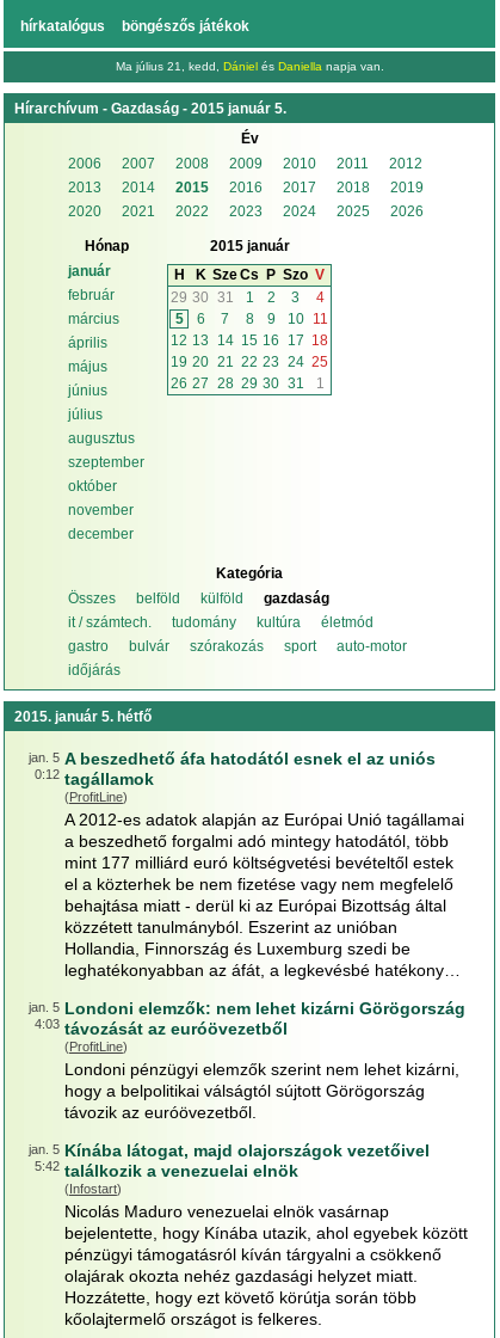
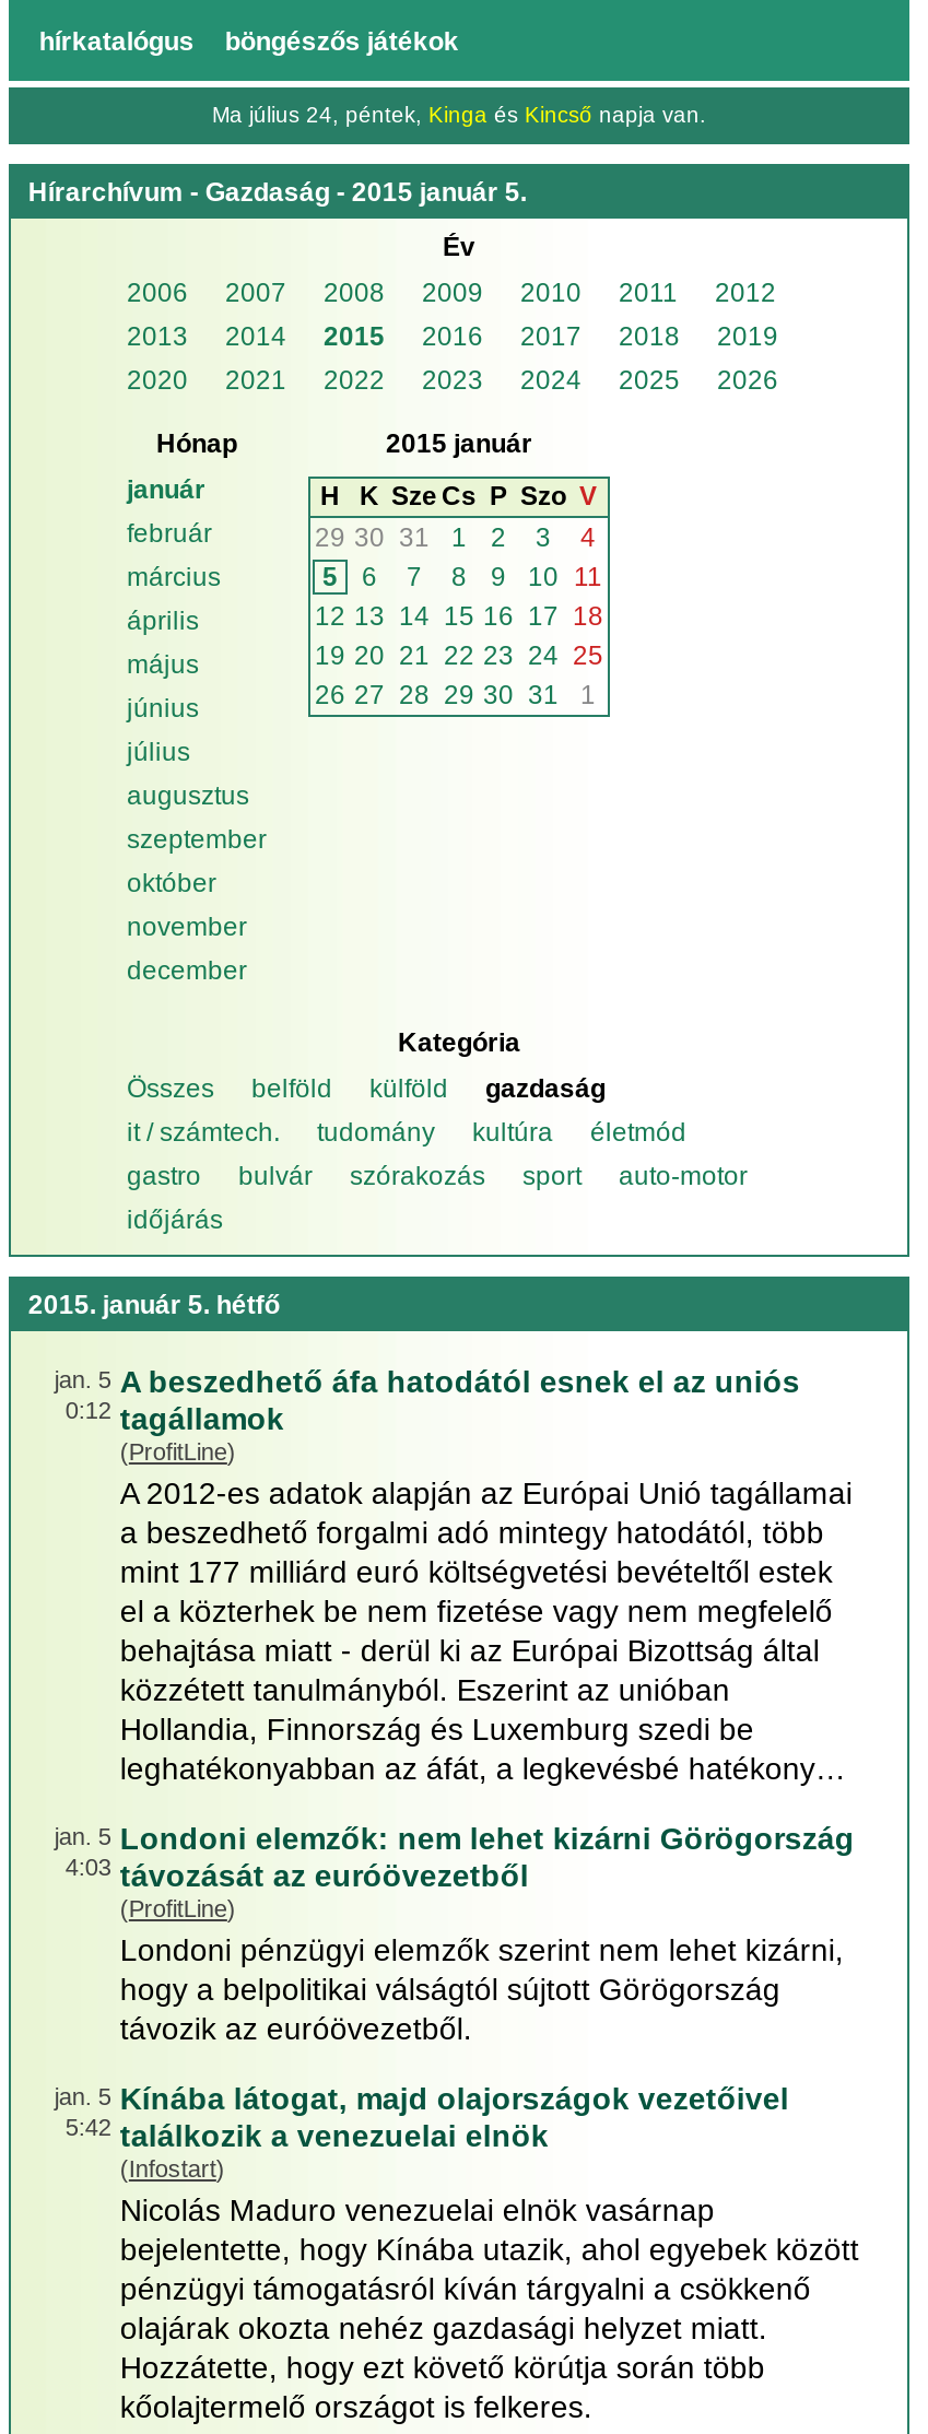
[115,60,384,73] Ma július 21, kedd, Dániel és Daniella napja van. -> [212,103,706,127] Ma július 24, péntek, Kinga és Kincső napja van.

